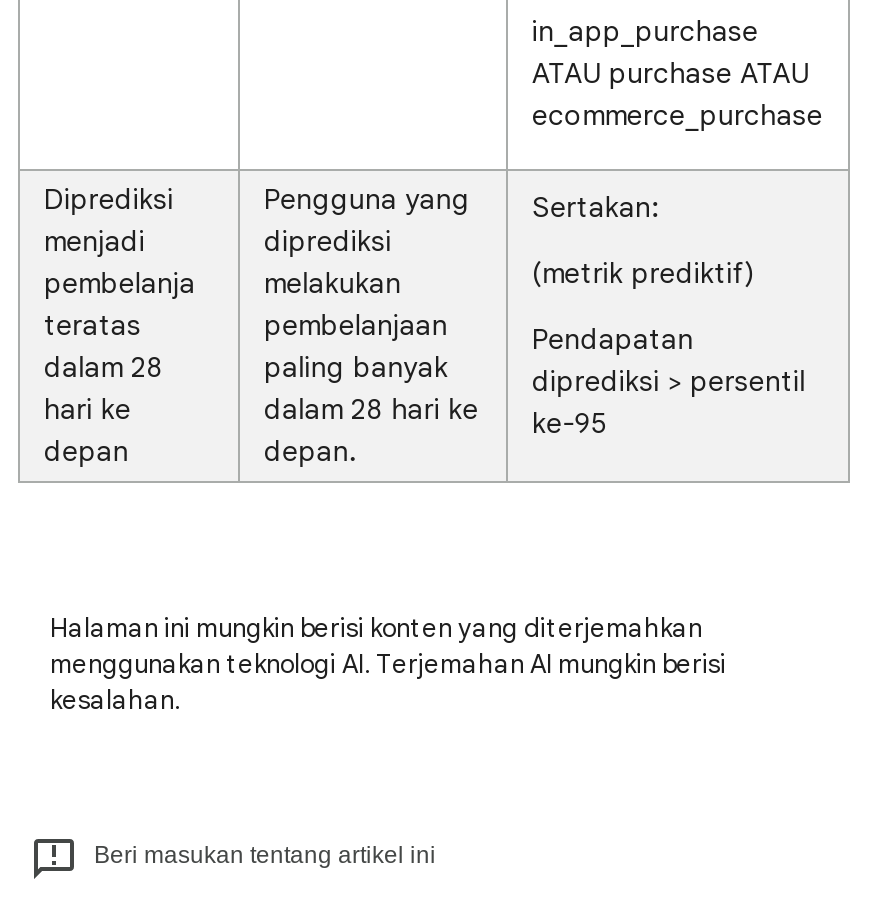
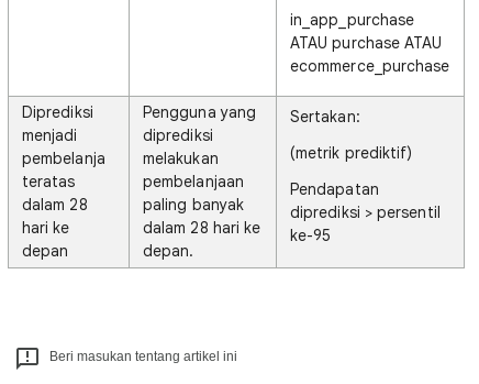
[50,611,726,717] Halaman ini mungkin berisi konten yang diterjemahkan | menggunakan teknologi AI. Terjemahan AI mungkin berisi | kesalahan. -> none

